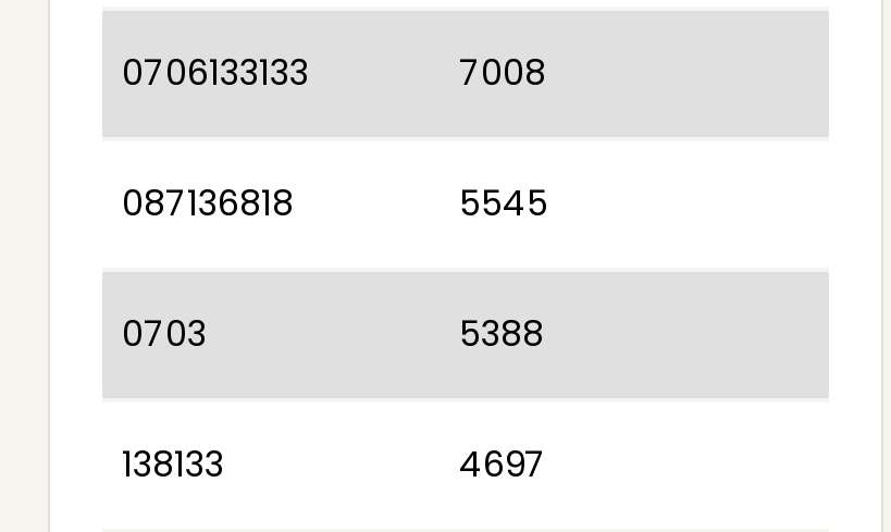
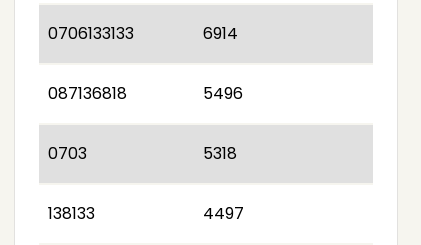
[459,48,546,98] 7008 -> [203,22,238,45] 6914
[459,178,548,228] 5545 -> [203,82,243,105] 5496
[459,309,544,359] 5388 -> [203,142,237,165] 5318
[459,440,546,490] 4697 -> [203,202,244,225] 4497

